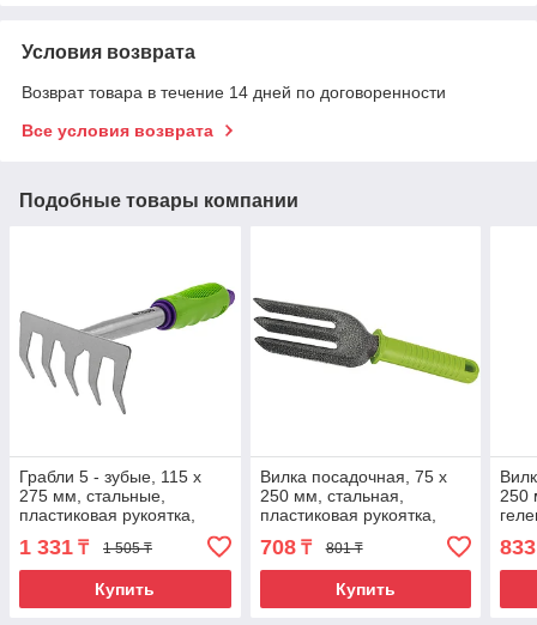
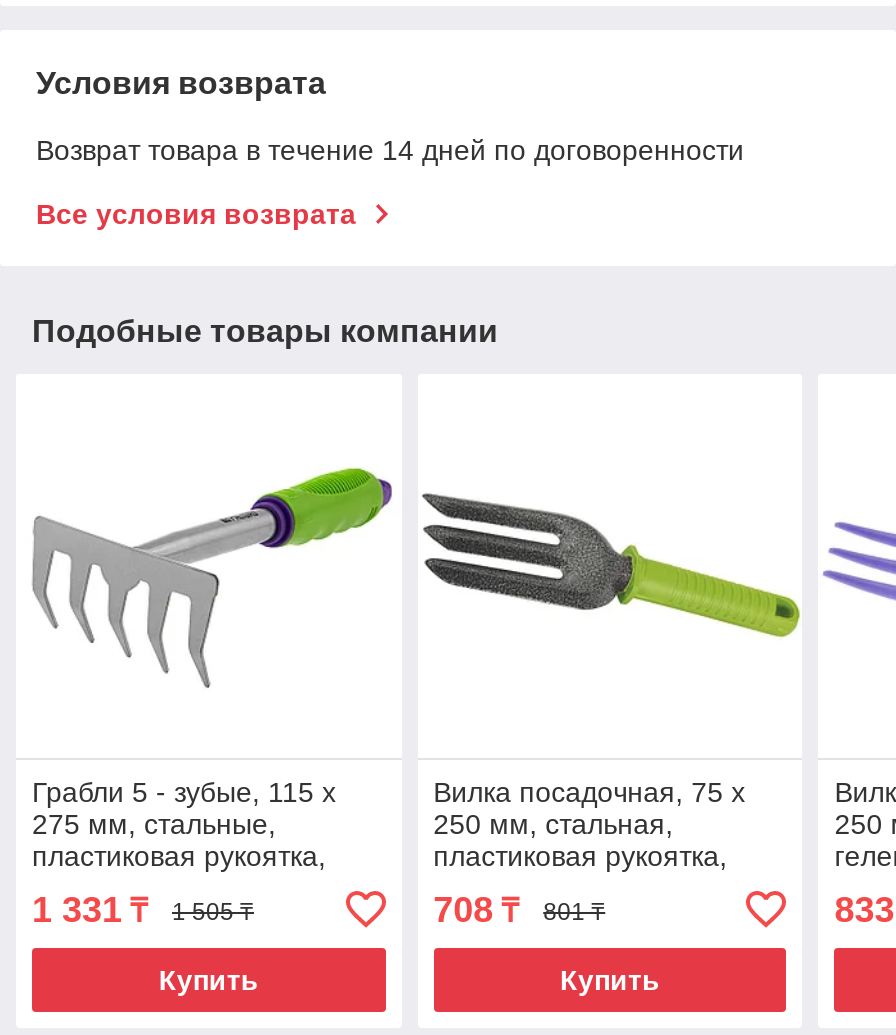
none -> [822,520,890,602] [image]

